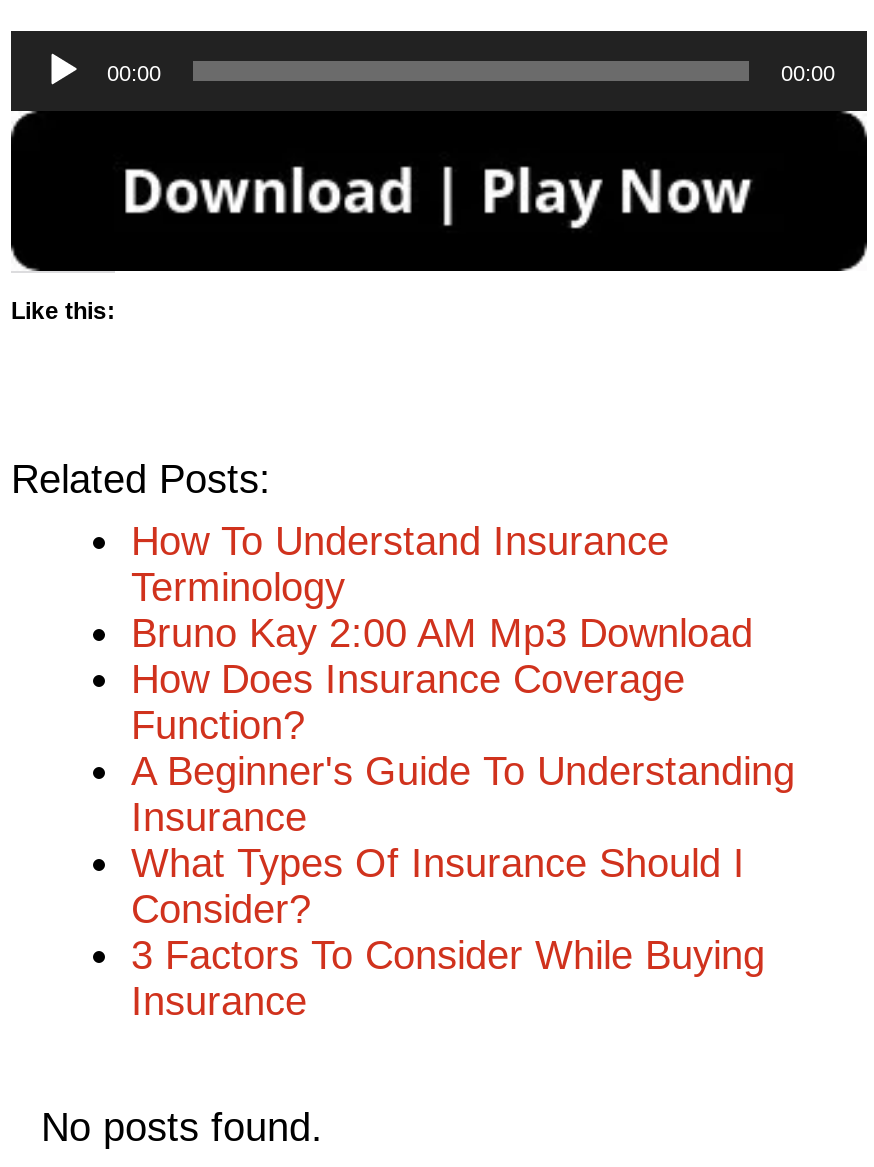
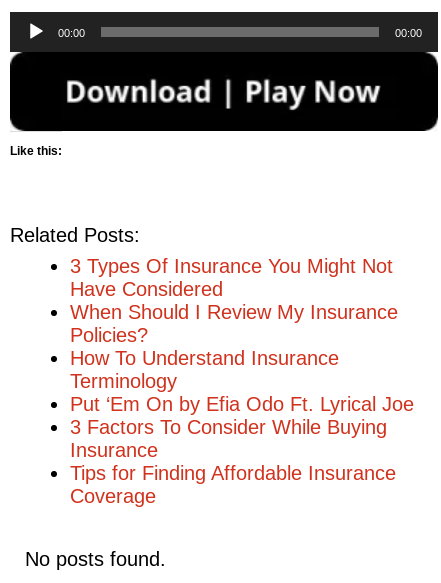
none -> [70,255,398,346] 3 Types Of Insurance You Might Not | Have Considered | When Should I Review My Insurance | Policies?
moved [131,520,669,610] -> [70,347,339,392]: How To Understand Insurance | Terminology
[131,612,795,932] Bruno Kay 2:00 AM Mp3 Download | How Does Insurance Coverage | Function? | A Beginner's Guide To Understanding | Insurance | What Types Of Insurance Should I | Consider? -> [70,393,414,415] Put ‘Em On by Efia Odo Ft. Lyrical Joe
moved [131,934,765,1024] -> [70,416,387,461]: 3 Factors To Consider While Buying | Insurance
none -> [70,462,396,507] Tips for Finding Affordable Insurance | Coverage

